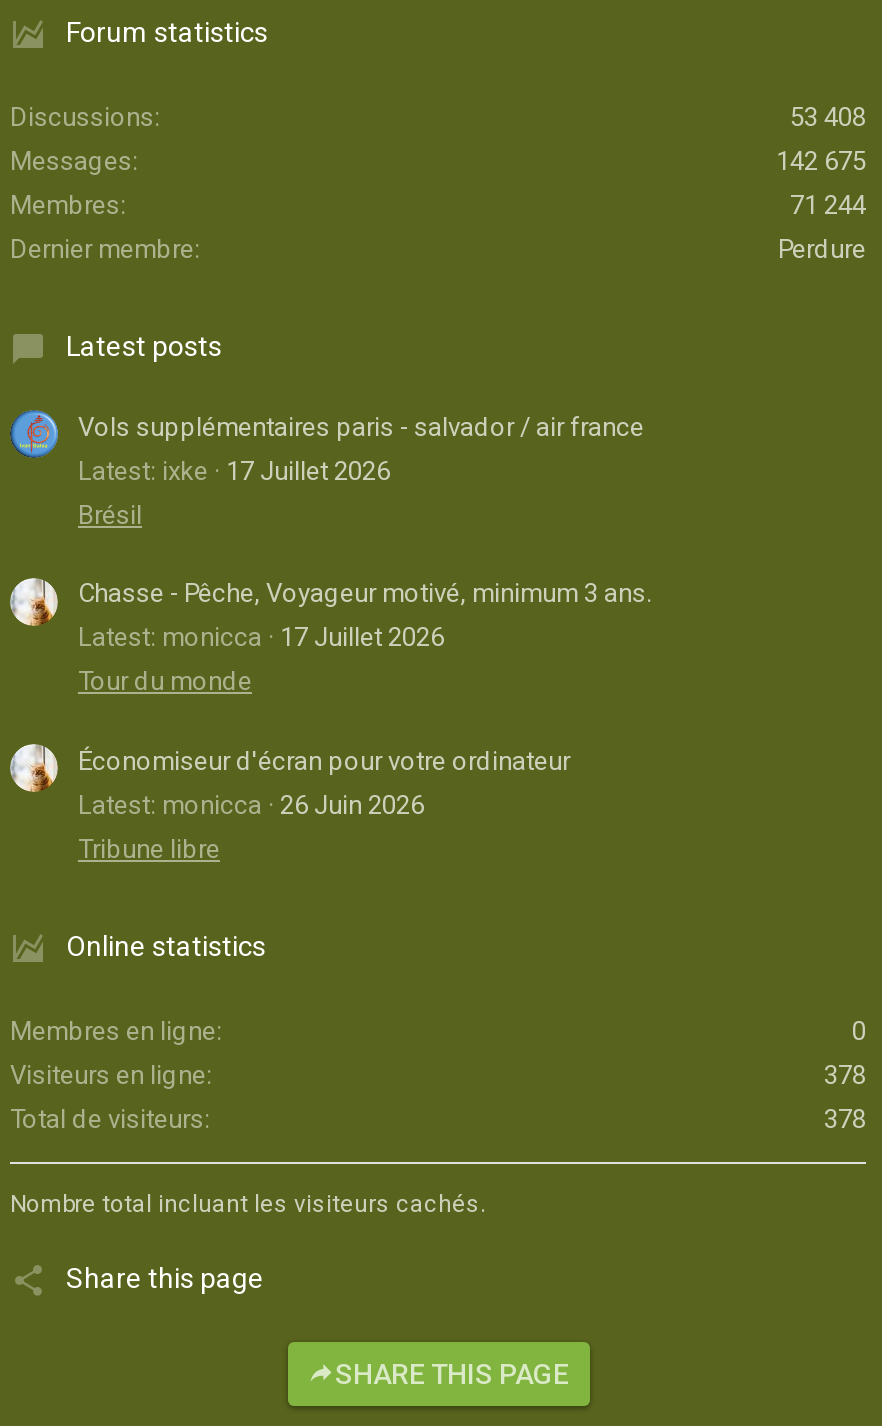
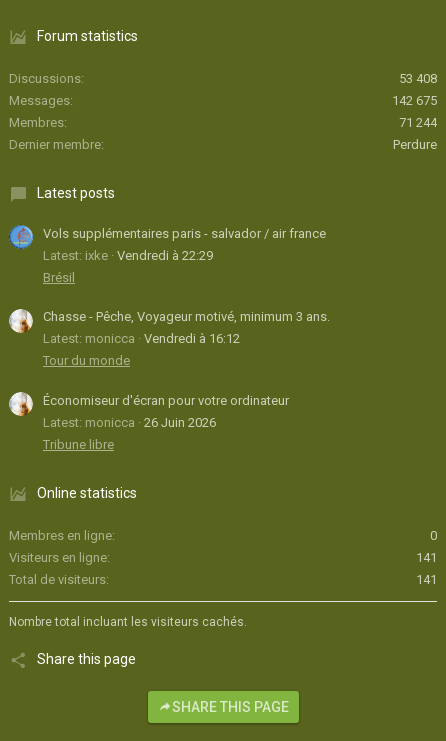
[78,455,390,485] Latest: ixke 17 Juillet 2026 -> [43,248,213,263] Latest: ixke Vendredi à 22:29
[78,623,444,653] Latest: monicca 17 Juillet 2026 -> [43,331,240,346] Latest: monicca Vendredi à 16:12
[824,1060,866,1090] 378 -> [416,550,437,565] 141
[824,1104,866,1134] 378 -> [416,572,437,587] 141

